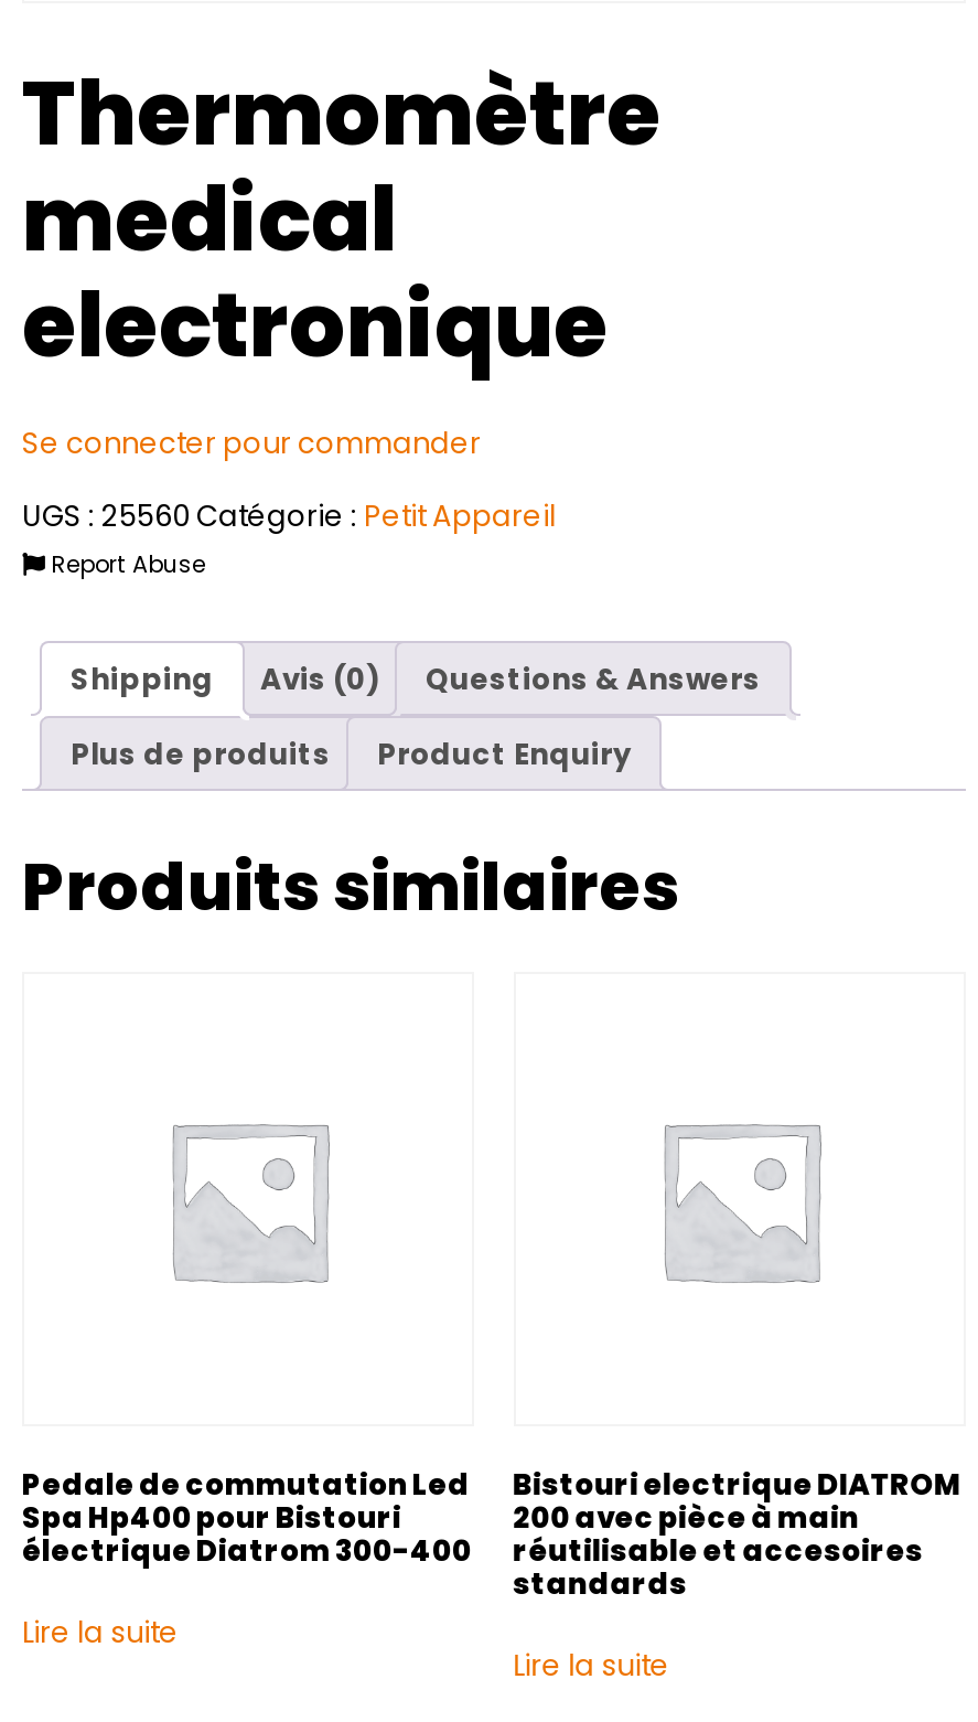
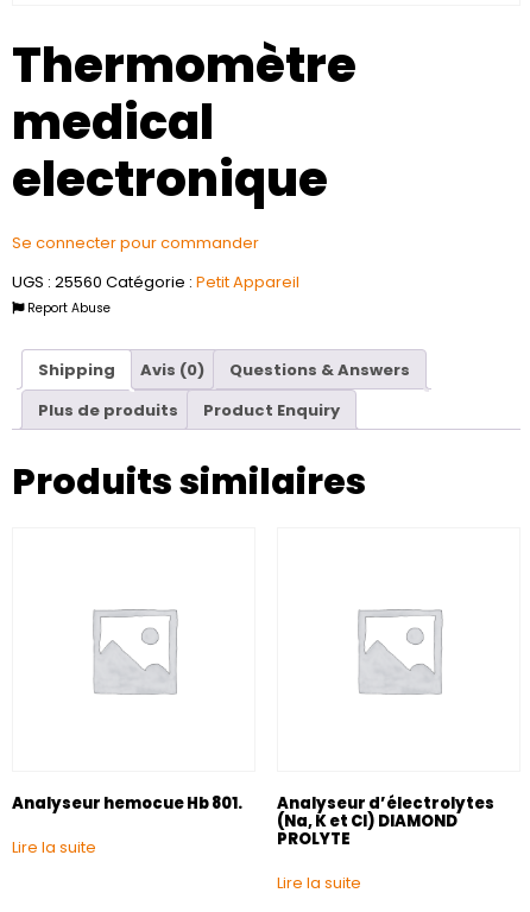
[22,1465,472,1573] Pedale de commutation Led | Spa Hp400 pour Bistouri | électrique Diatrom 300-400 -> [12,792,242,815] Analyseur hemocue Hb 801.
[513,1465,961,1606] Bistouri electrique DIATROM | 200 avec pièce à main | réutilisable et accesoires | standards -> [276,792,494,851] Analyseur d’électrolytes | (Na, K et Cl) DIAMOND | PROLYTE

